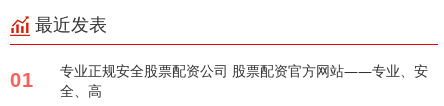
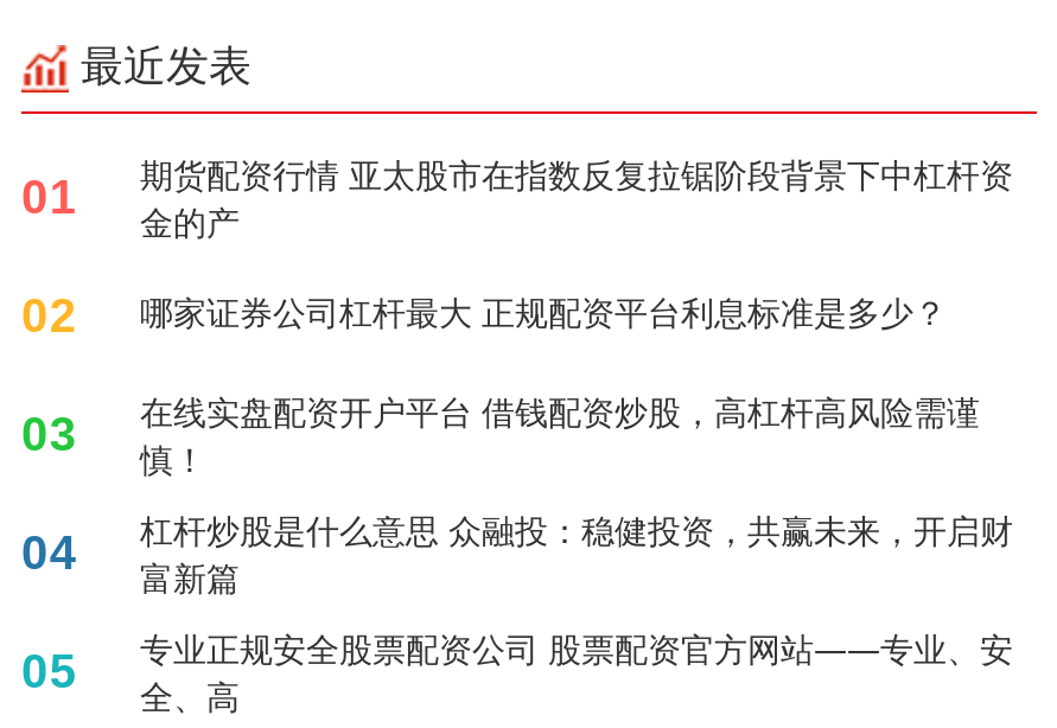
none -> [21,151,1013,696] 期货配资行情 亚太股市在指数反复拉锯阶段背景下中杠杆资 | 金的产 | 02 | 哪家证券公司杠杆最大 正规配资平台利息标准是多少？ | 03 | 在线实盘配资开户平台 借钱配资炒股，高杠杆高风险需谨 | 慎！ | 04 | 杠杆炒股是什么意思 众融投：稳健投资，共赢未来，开启财 | 富新篇 | 05

